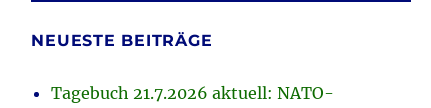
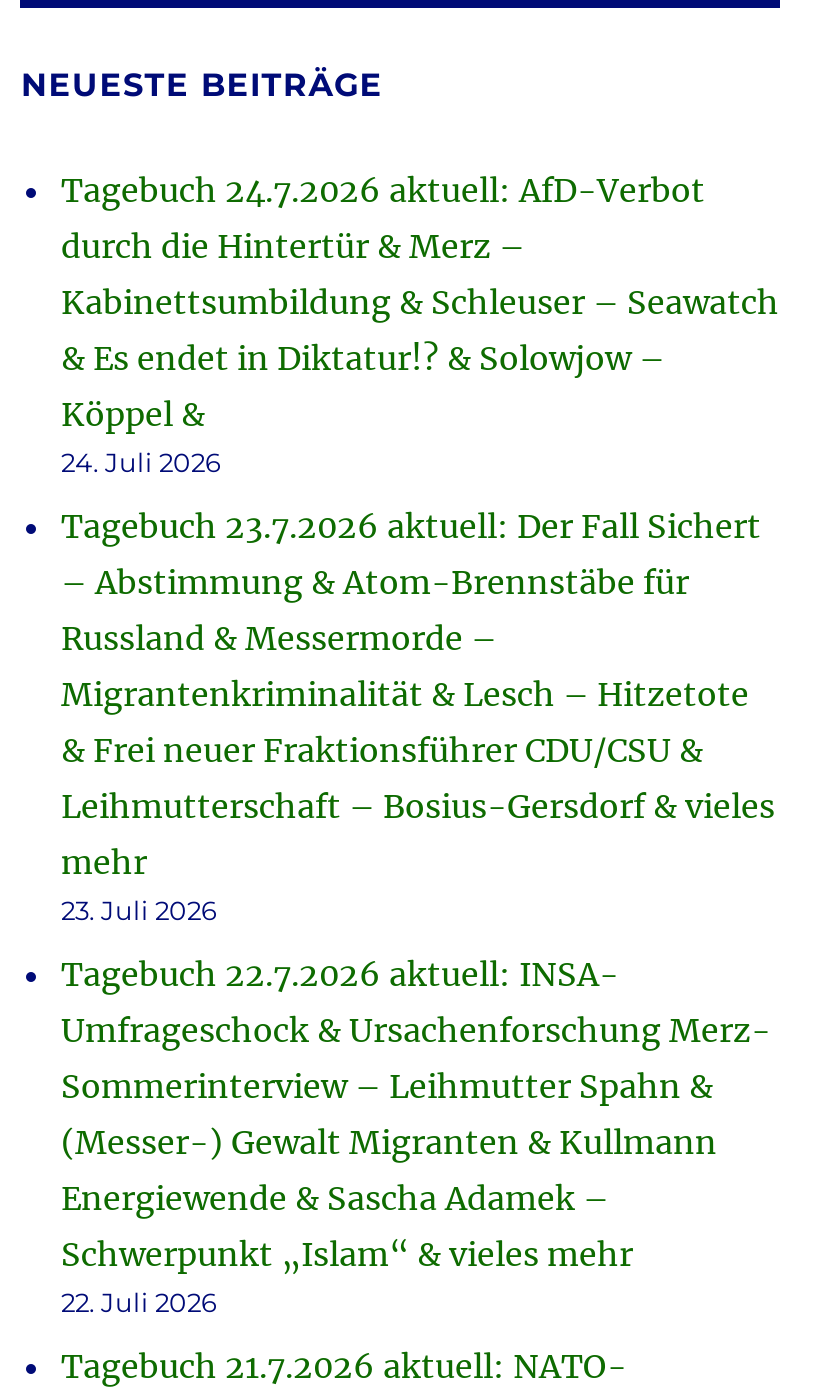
none -> [61,170,779,1318] Tagebuch 24.7.2026 aktuell: AfD-Verbot | durch die Hintertür & Merz – | Kabinettsumbildung & Schleuser – Seawatch | & Es endet in Diktatur!? & Solowjow – | Köppel & | 24. Juli 2026 | Tagebuch 23.7.2026 aktuell: Der Fall Sichert | – Abstimmung & Atom-Brennstäbe für | Russland & Messermorde – | Migrantenkriminalität & Lesch – Hitzetote | & Frei neuer Fraktionsführer CDU/CSU & | Leihmutterschaft – Bosius-Gersdorf & vieles | mehr | 23. Juli 2026 | Tagebuch 22.7.2026 aktuell: INSA- | Umfrageschock & Ursachenforschung Merz- | Sommerinterview – Leihmutter Spahn & | (Messer-) Gewalt Migranten & Kullmann | Energiewende & Sascha Adamek – | Schwerpunkt „Islam“ & vieles mehr | 22. Juli 2026

